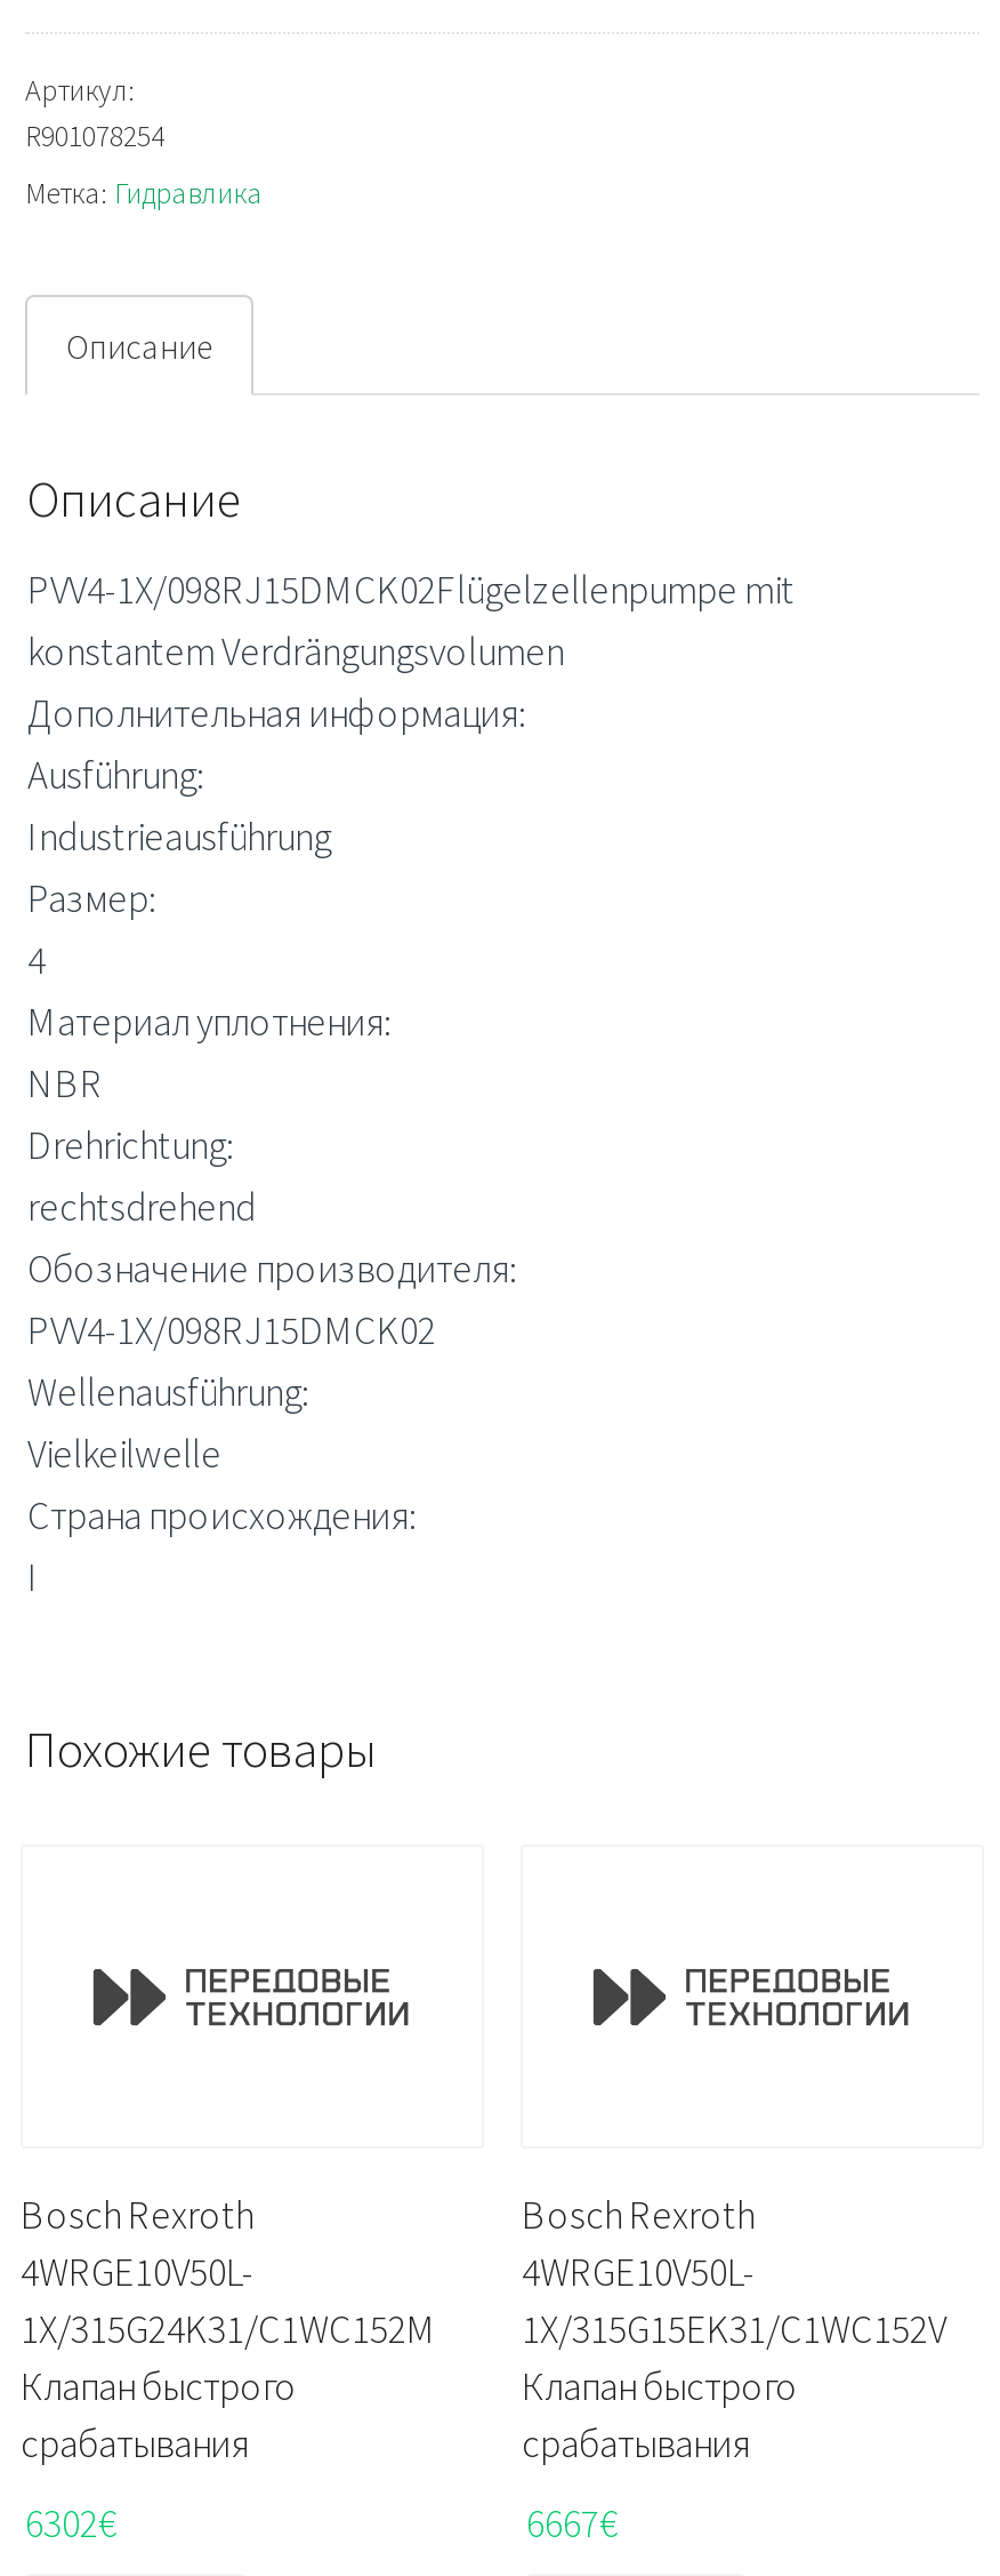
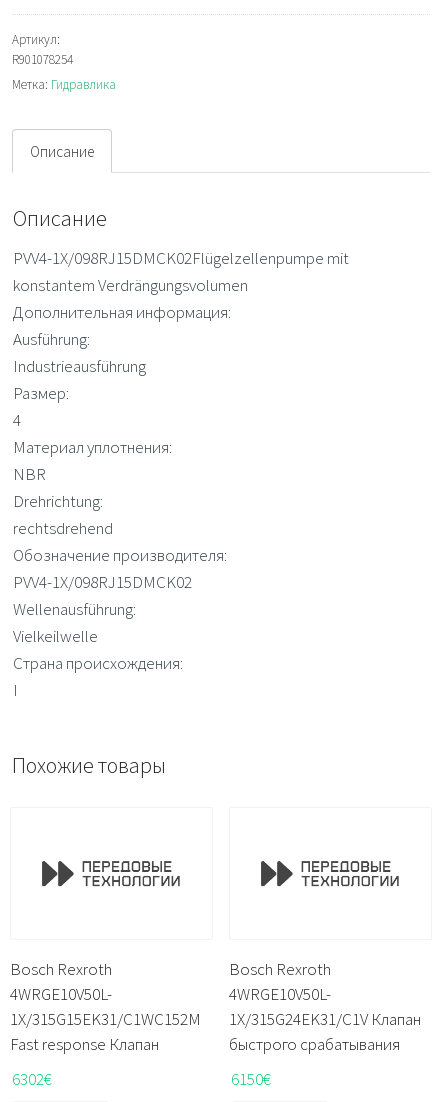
[21,2304,436,2469] 1X/315G24K31/C1WC152M | Клапан быстрого | срабатывания -> [10,1008,201,1055] 1X/315G15EK31/C1WC152M | Fast response Клапан
[522,2304,946,2469] 1X/315G15EK31/C1WC152V | Клапан быстрого | срабатывания -> [229,1008,421,1055] 1X/315G24EK31/C1V Клапан | быстрого срабатывания
[526,2497,618,2547] 6667€ -> [231,1067,271,1089] 6150€

